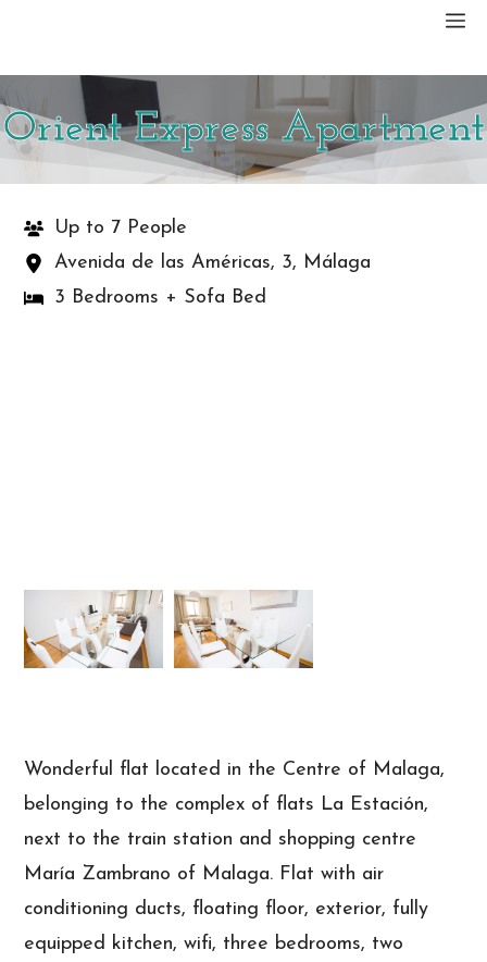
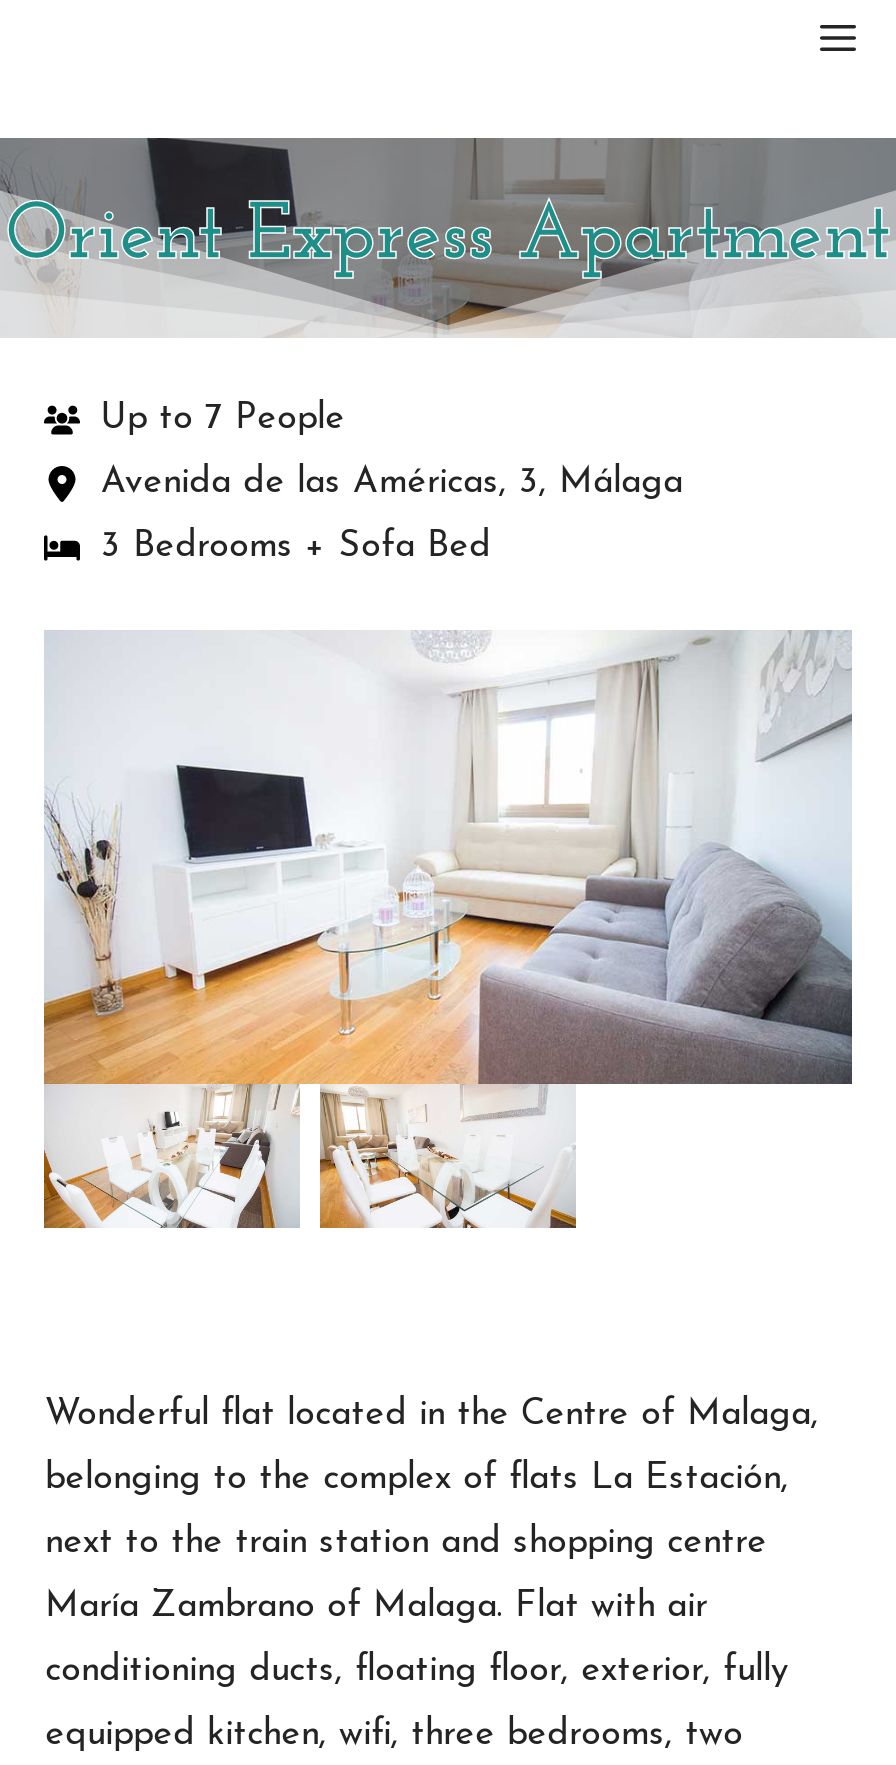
none -> [42,630,854,1086] [image]

